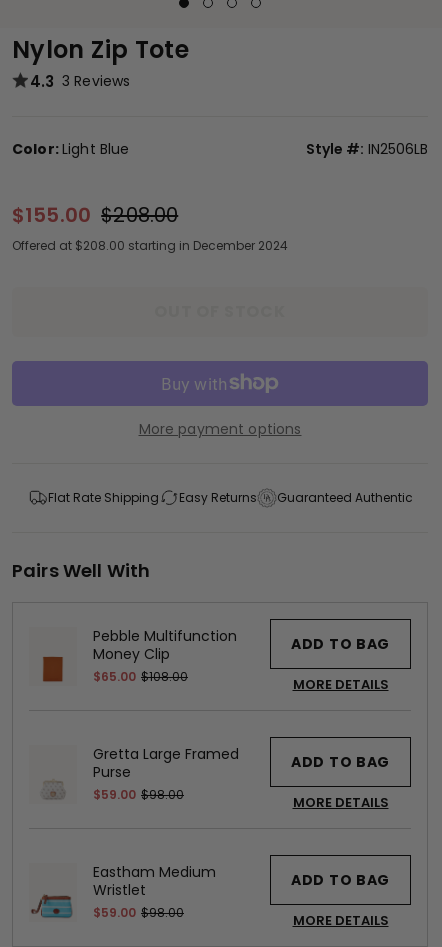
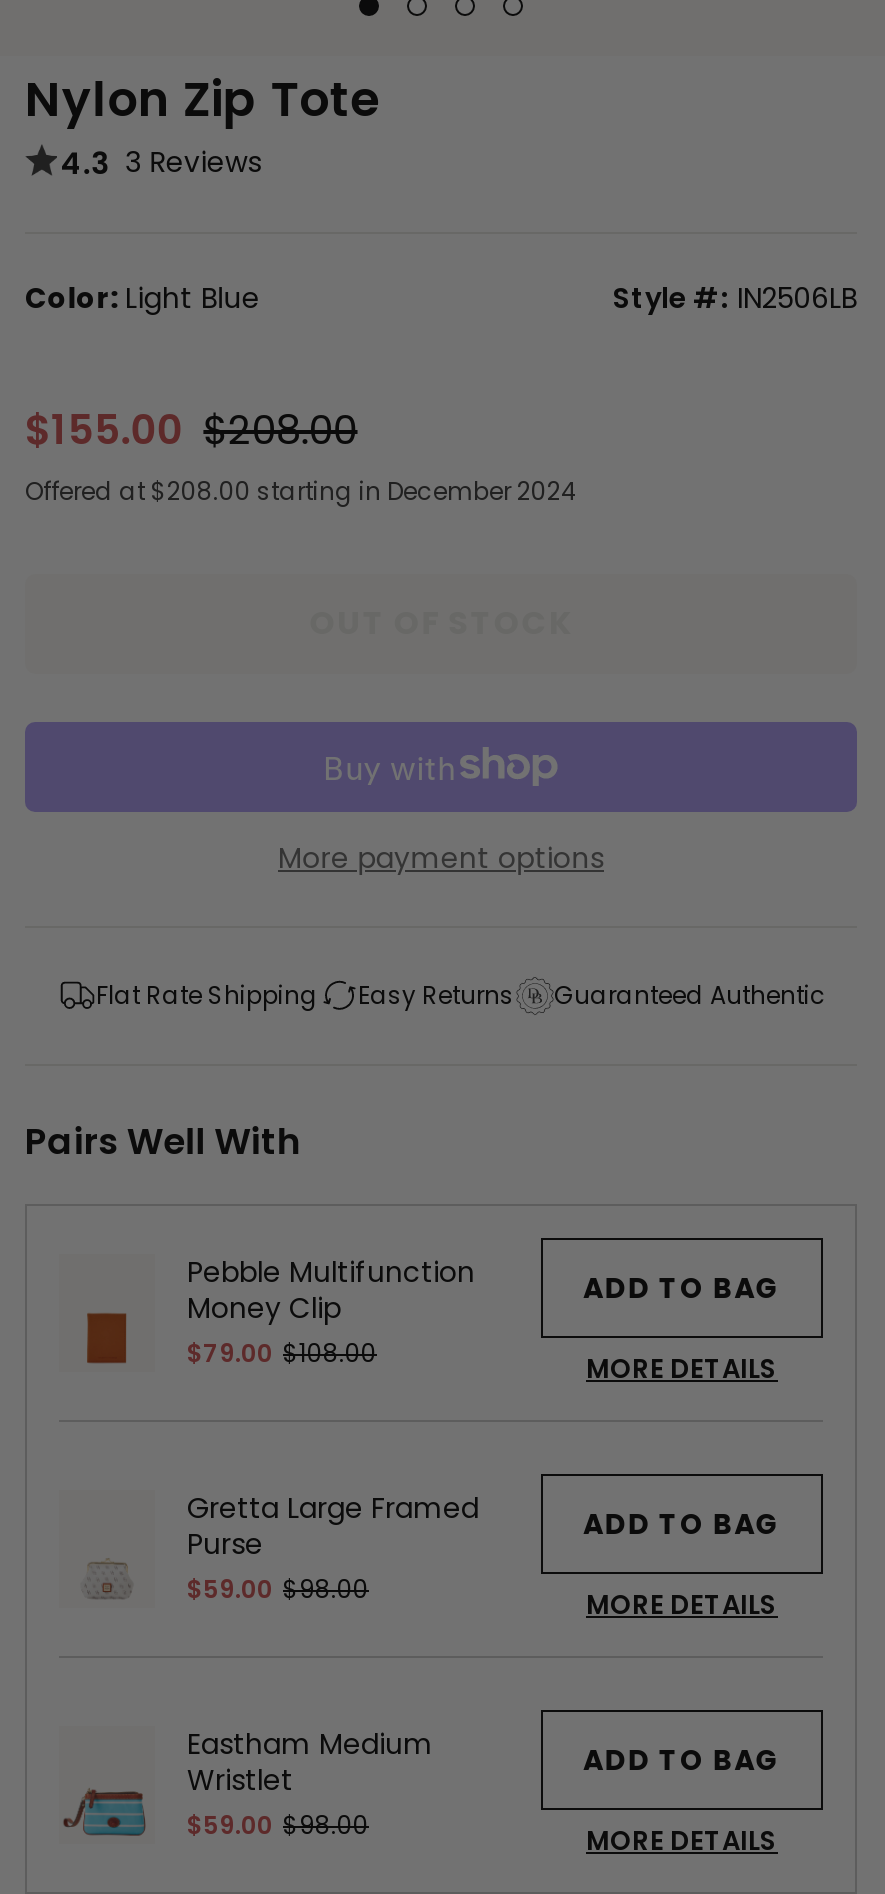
[93,668,188,685] $65.00 $108.00 -> [187,1336,377,1370] $79.00 $108.00

